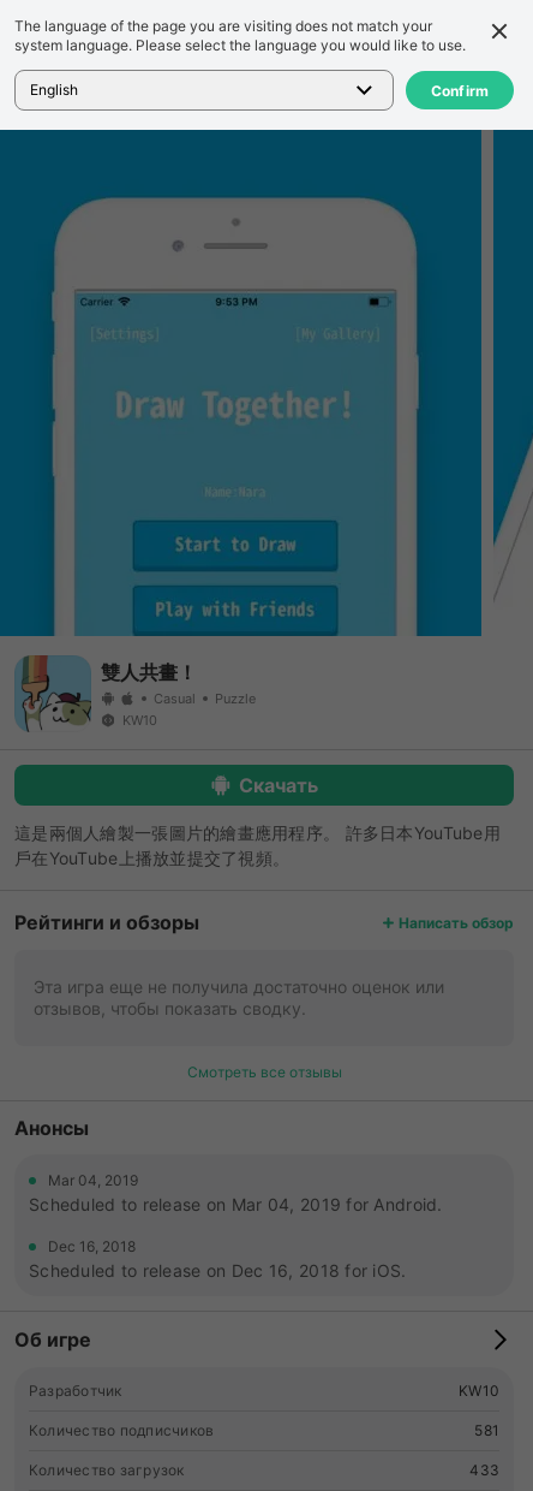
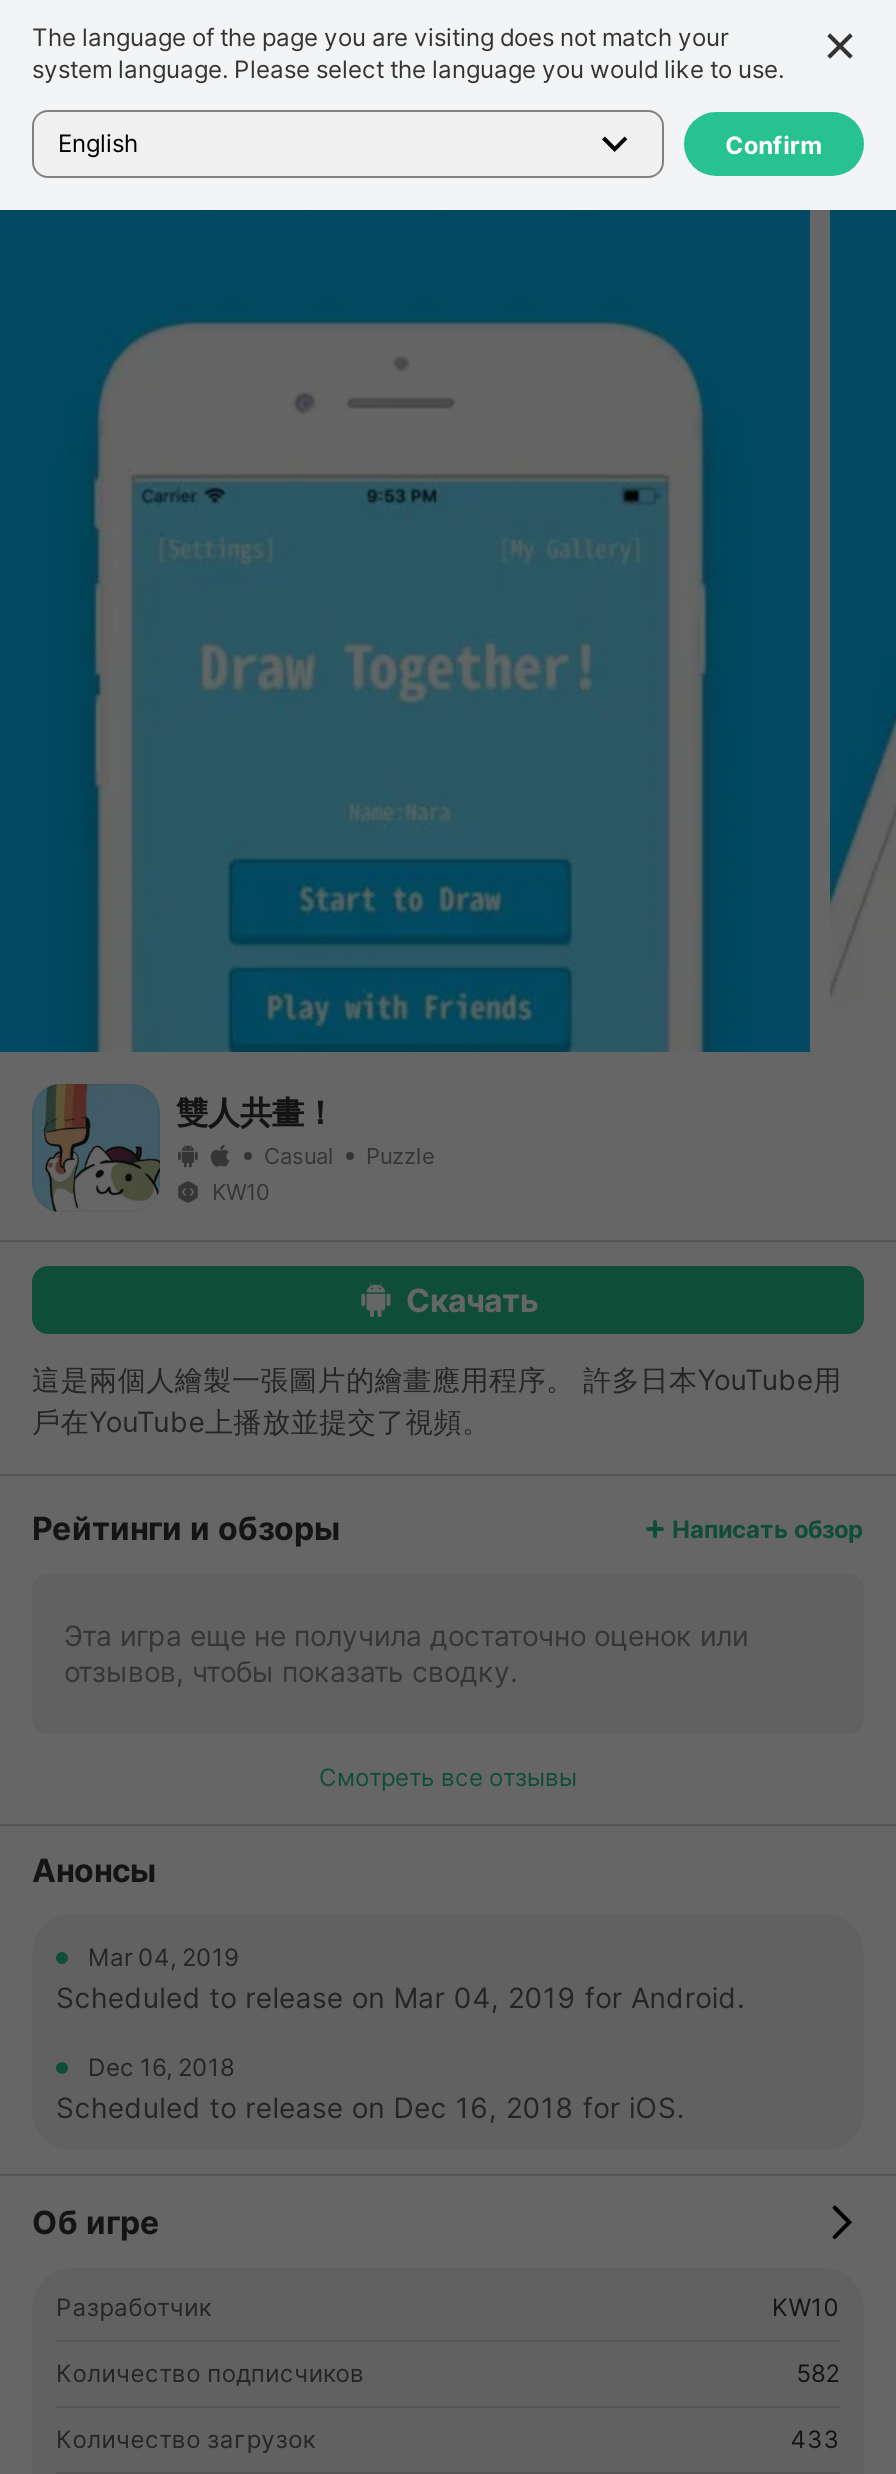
[475,1421,499,1439] 581 -> [797,2358,840,2388] 582

